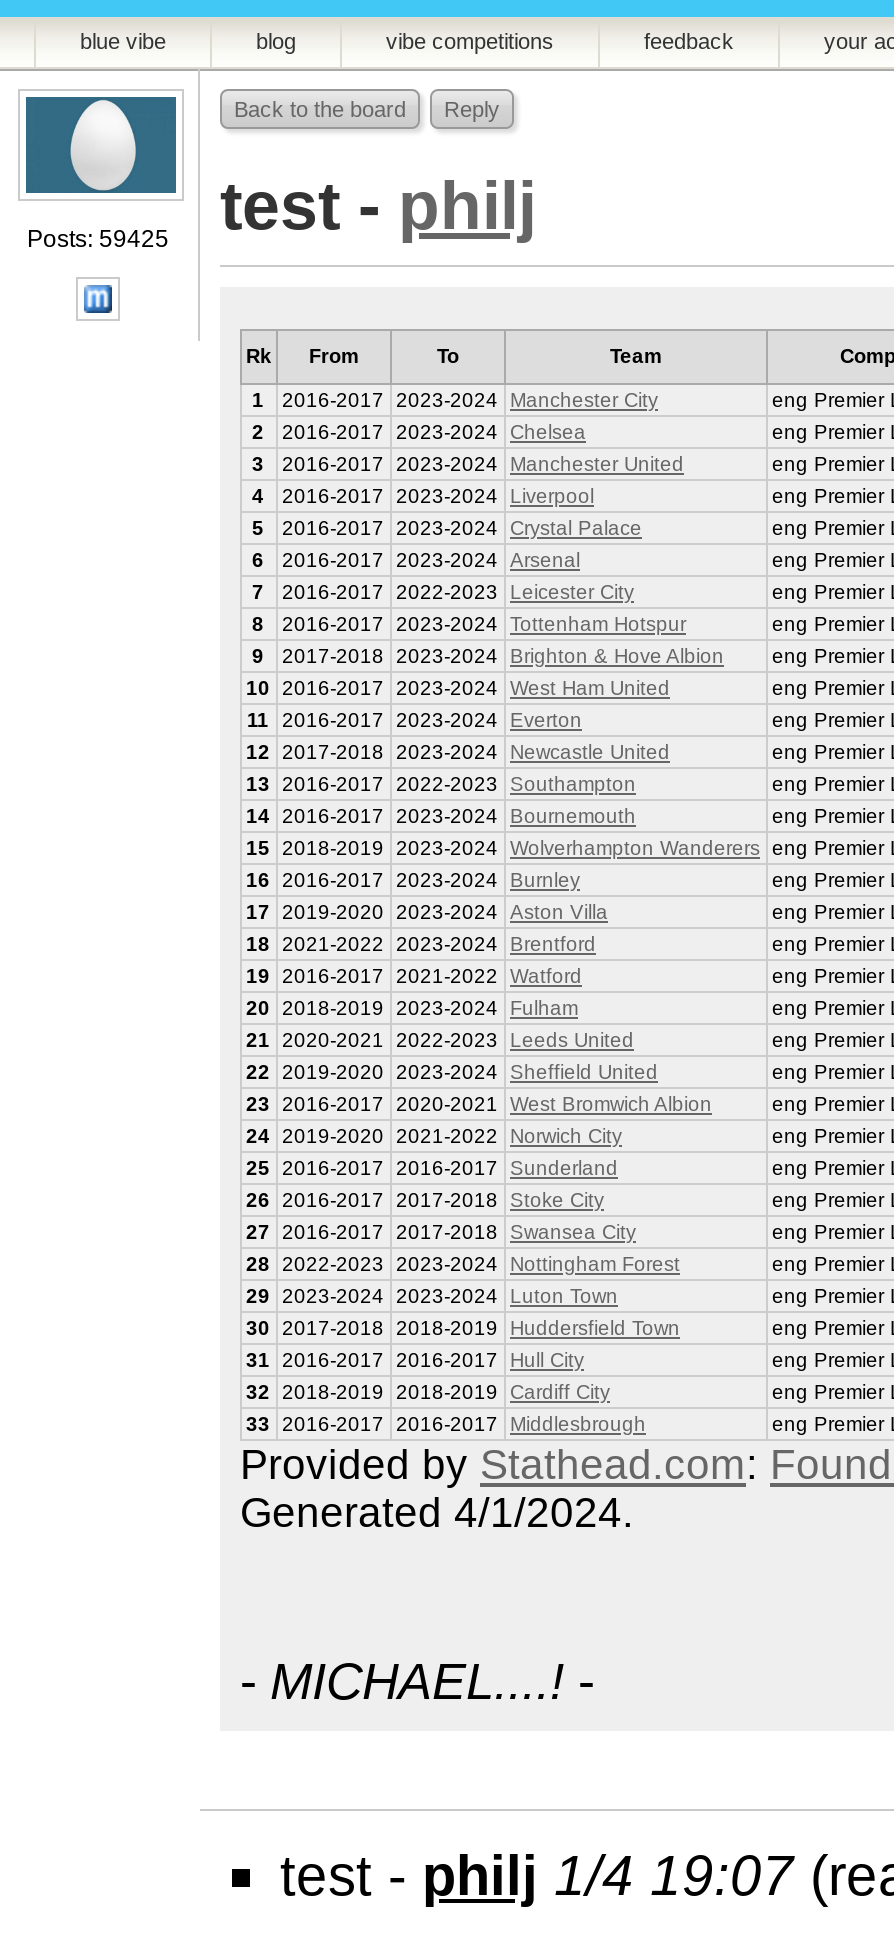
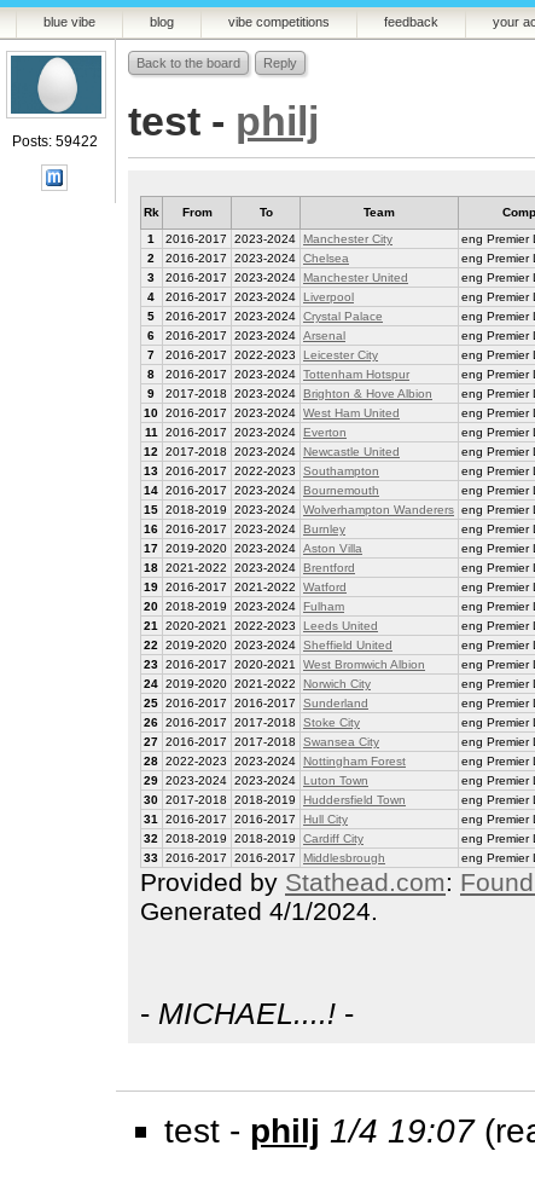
[27,167,536,252] Posts: 59425 test - philj -> [11,98,319,149] Posts: 59422 test - philj

